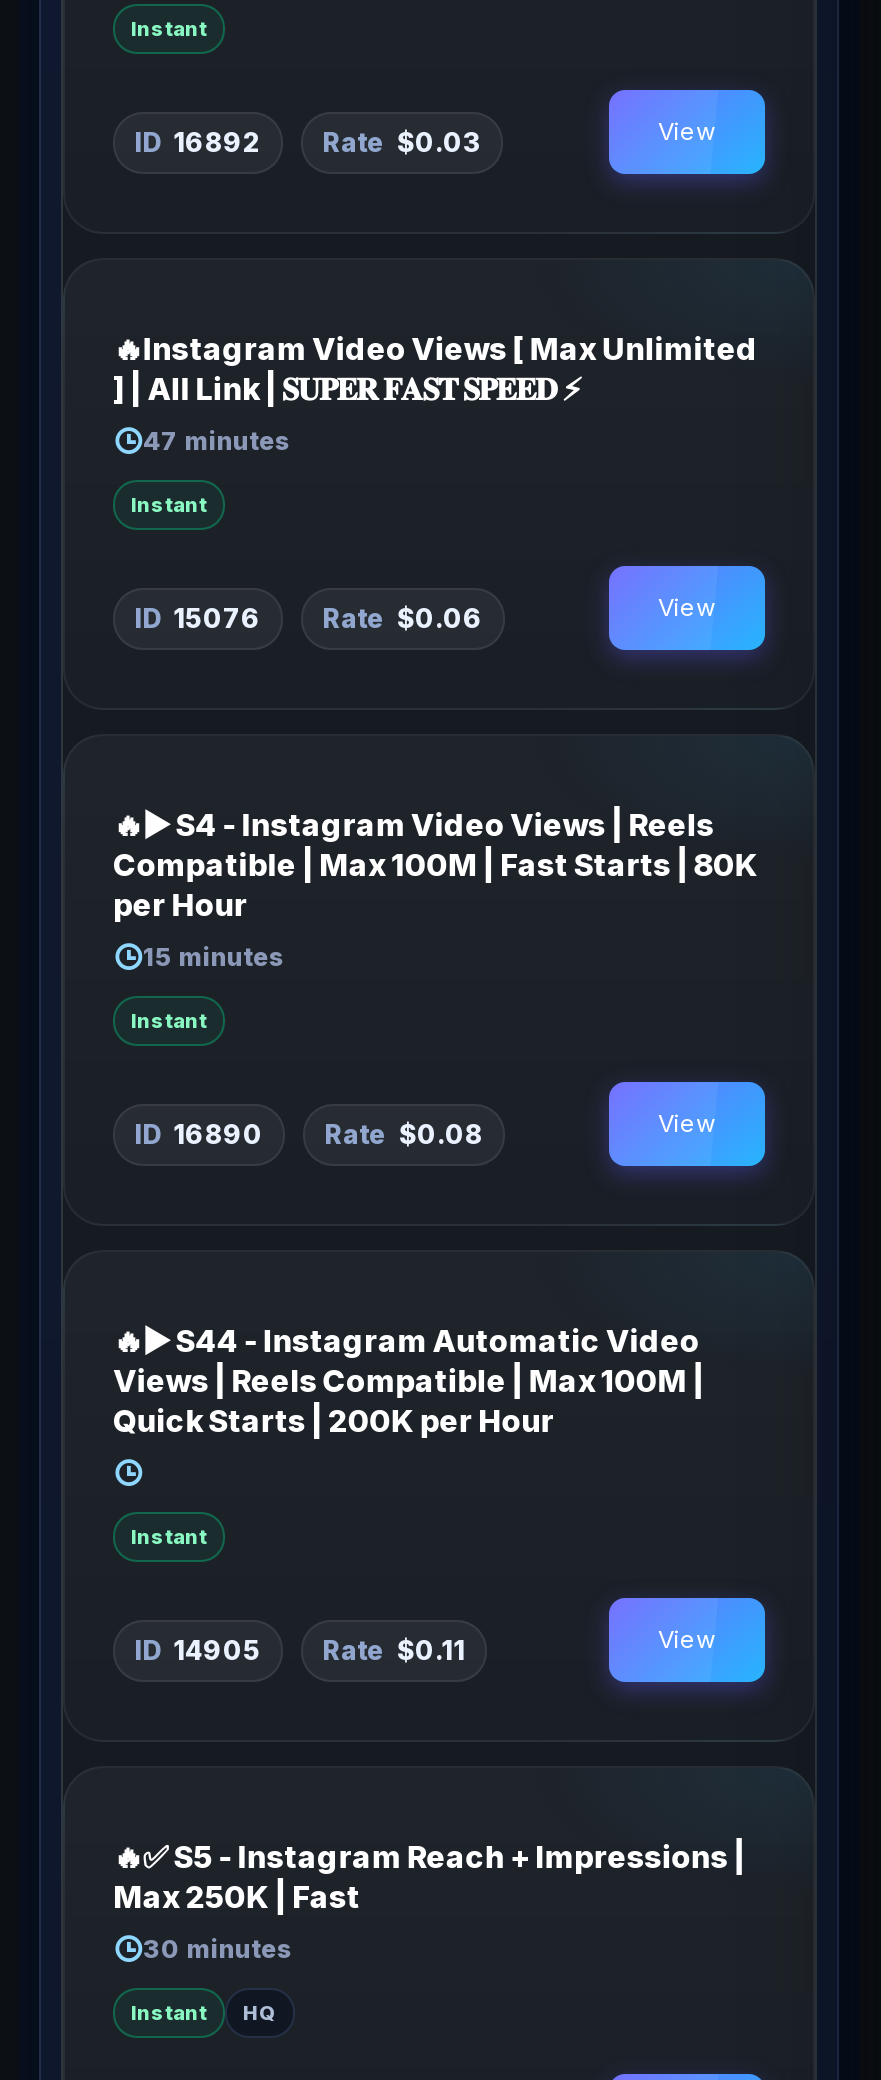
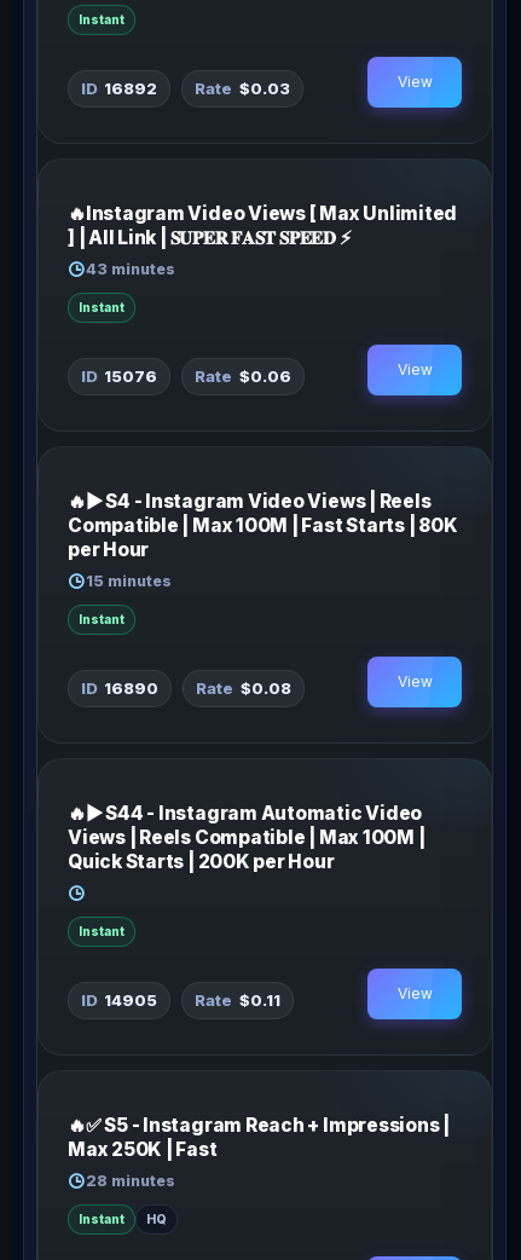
[143,426,291,456] 47 minutes -> [86,260,175,278] 43 minutes
[143,1934,293,1964] 30 minutes -> [86,1172,175,1190] 28 minutes

